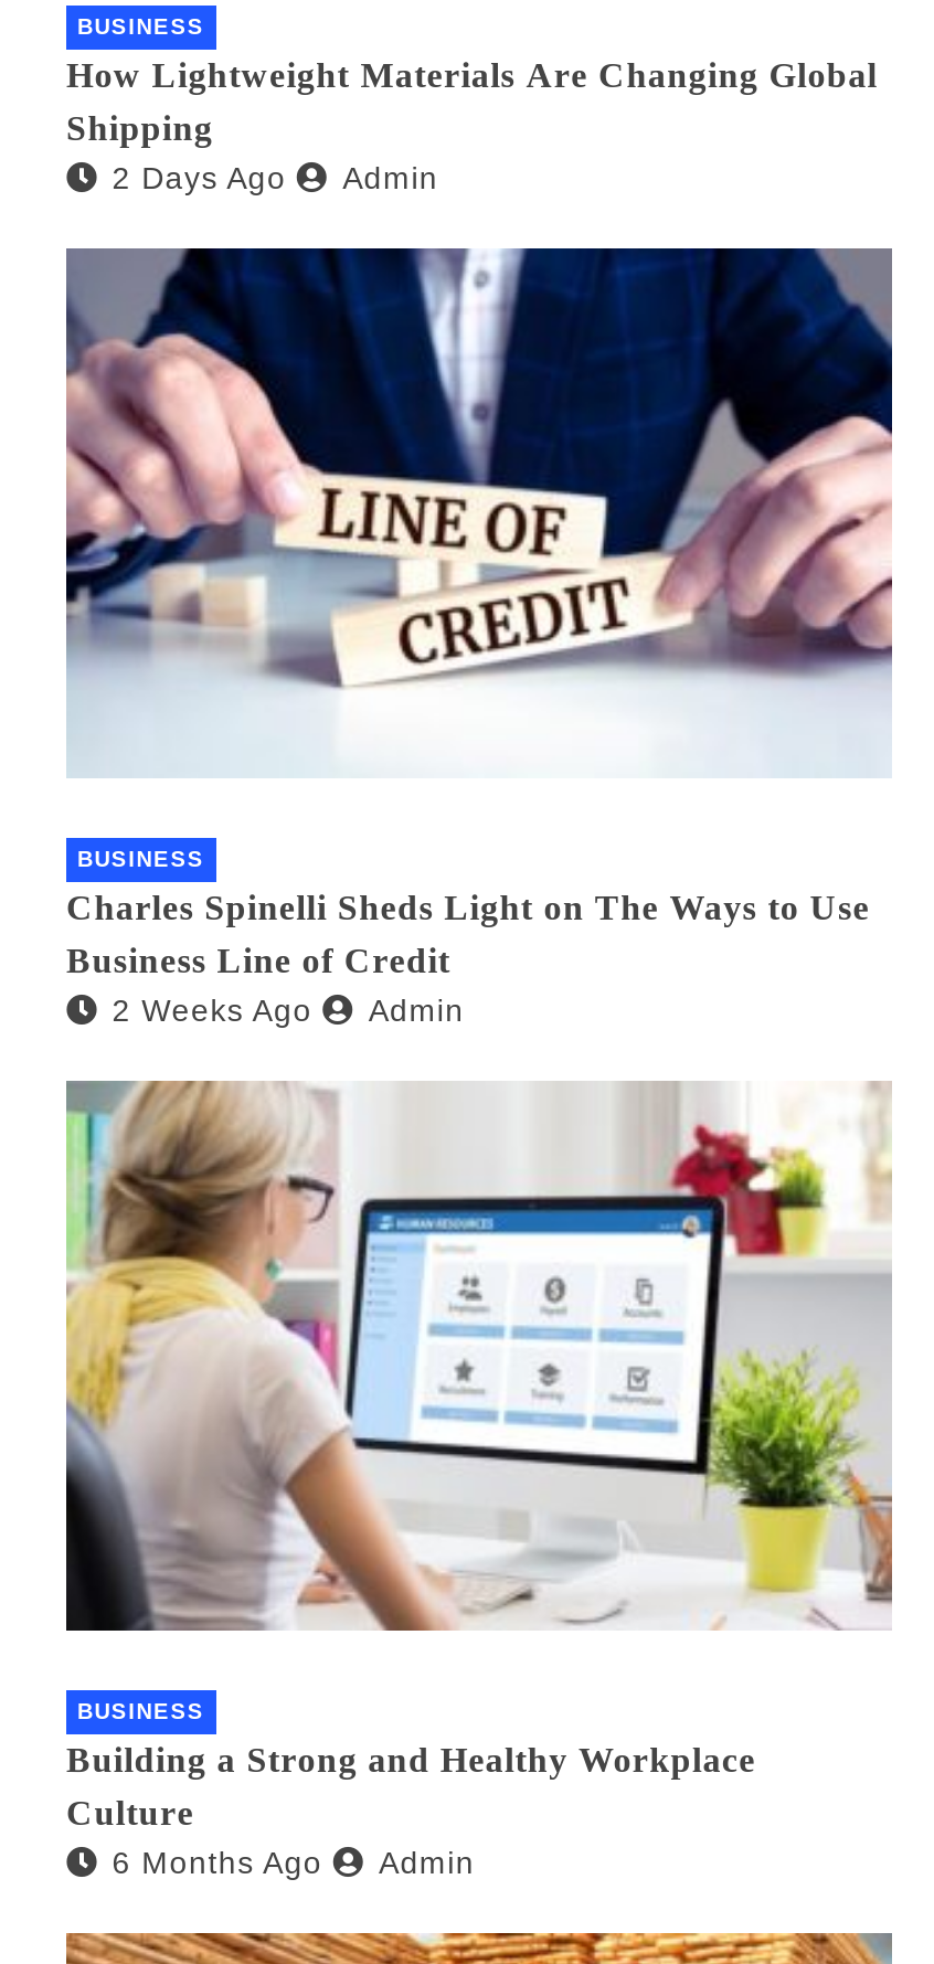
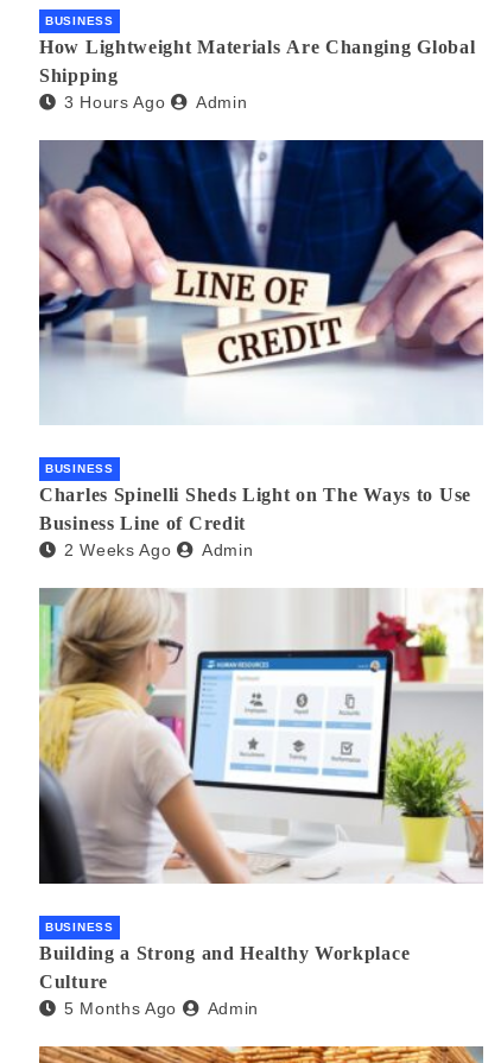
[112,161,439,196] 2 Days Ago Admin -> [64,93,247,112] 3 Hours Ago Admin
[112,1845,475,1880] 6 Months Ago Admin -> [64,999,259,1018] 5 Months Ago Admin

